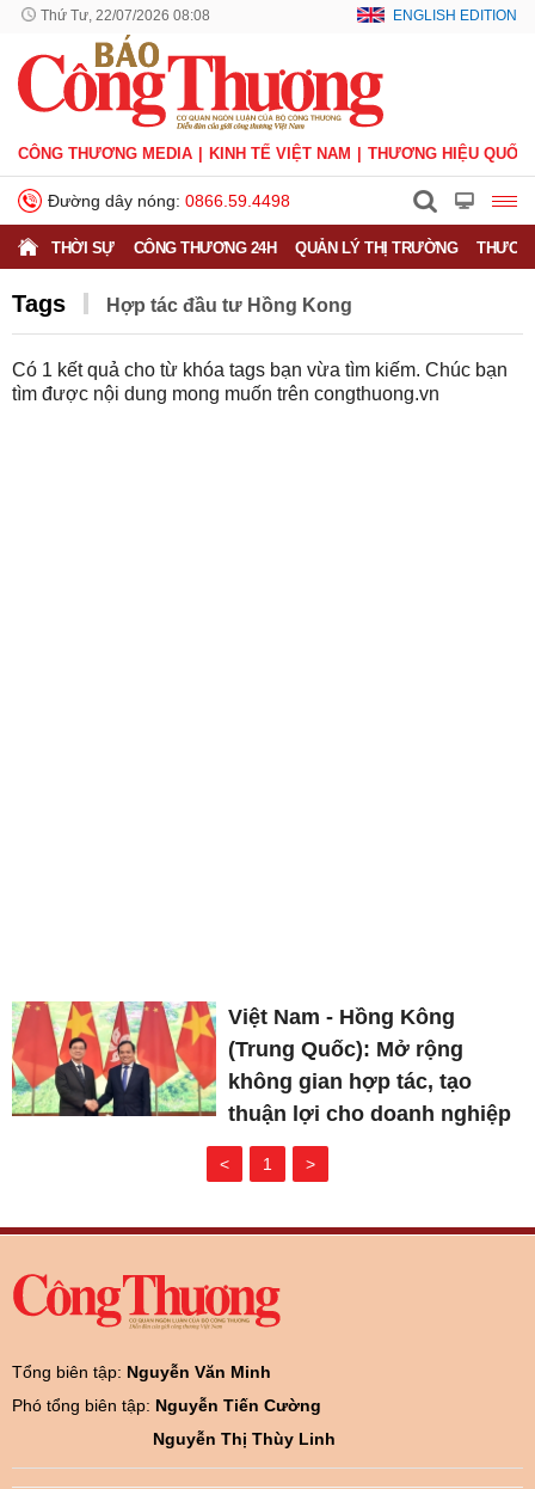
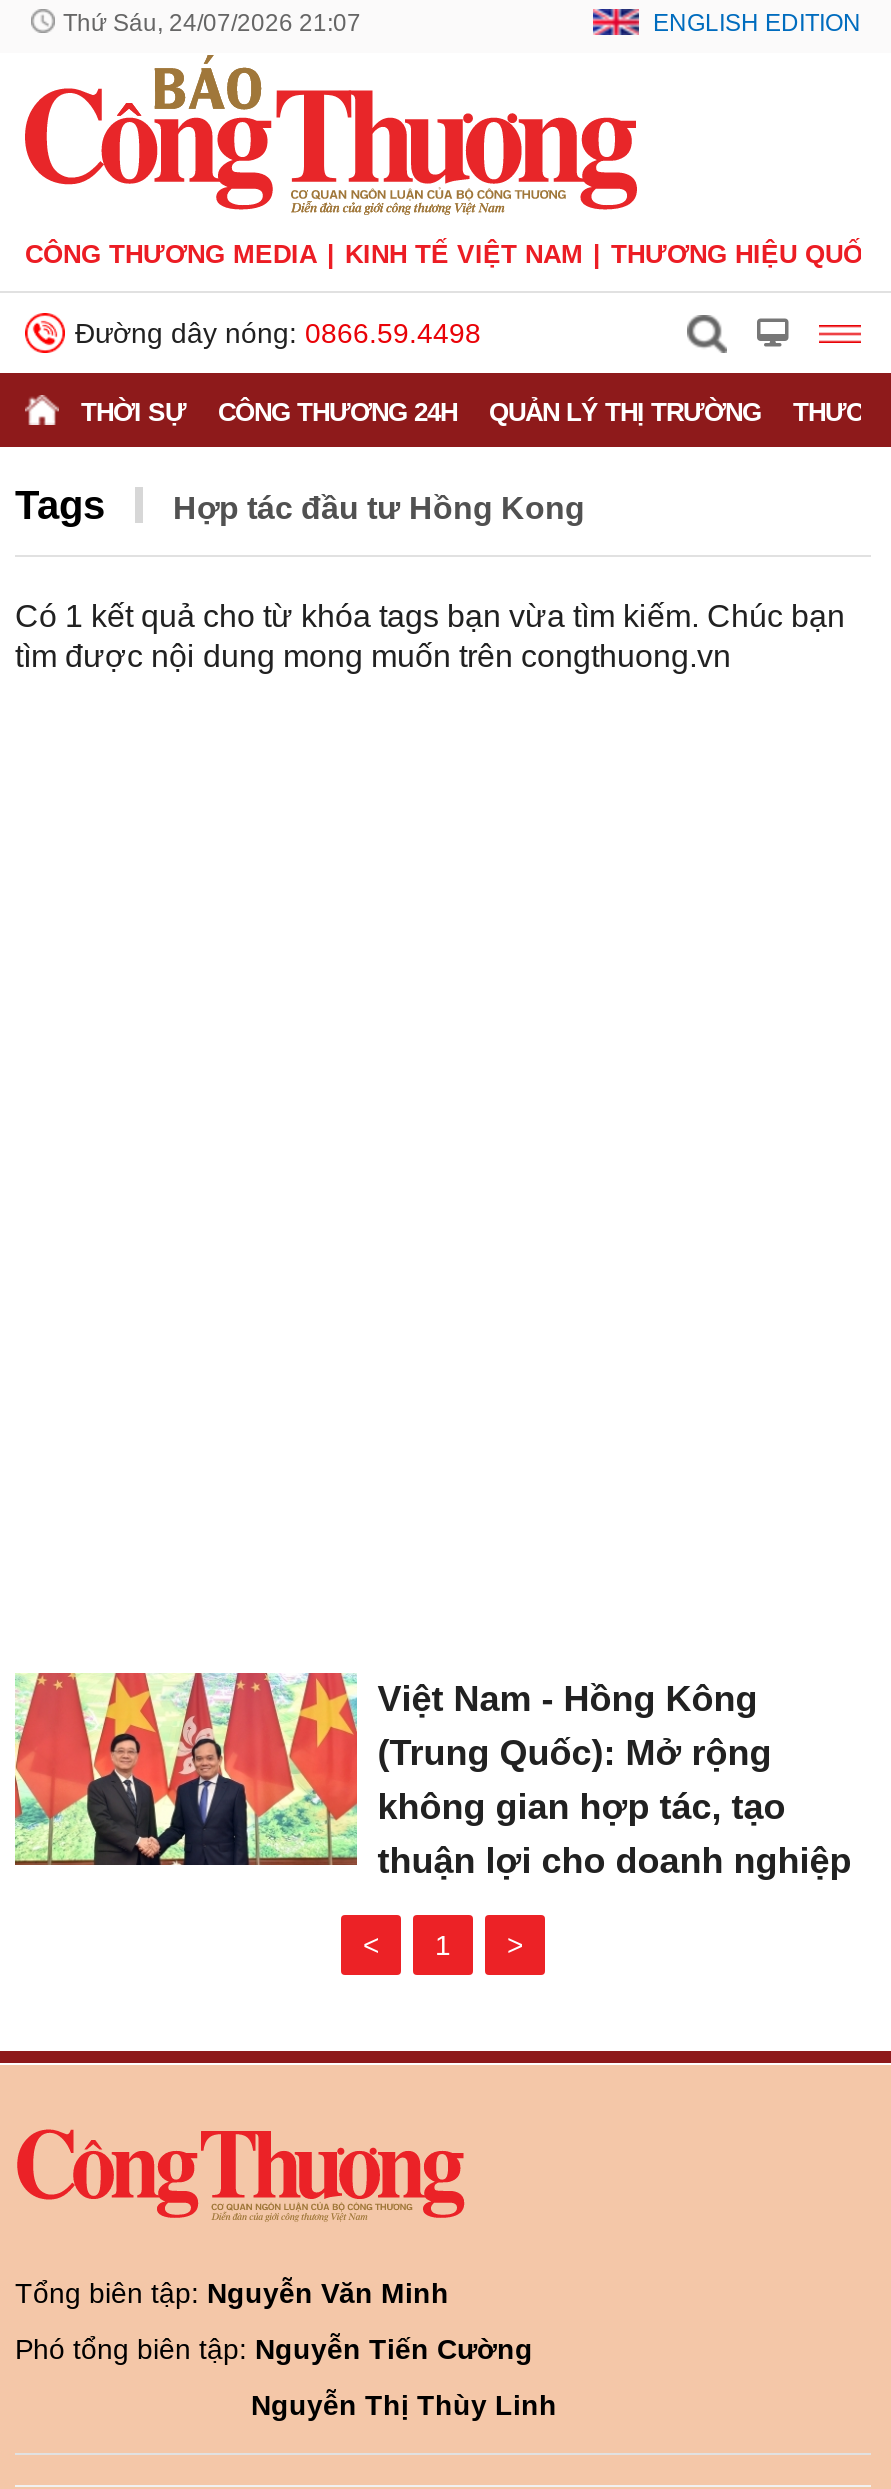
[41,7,210,24] Thứ Tư, 22/07/2026 08:08 -> [63,9,361,37] Thứ Sáu, 24/07/2026 21:07

